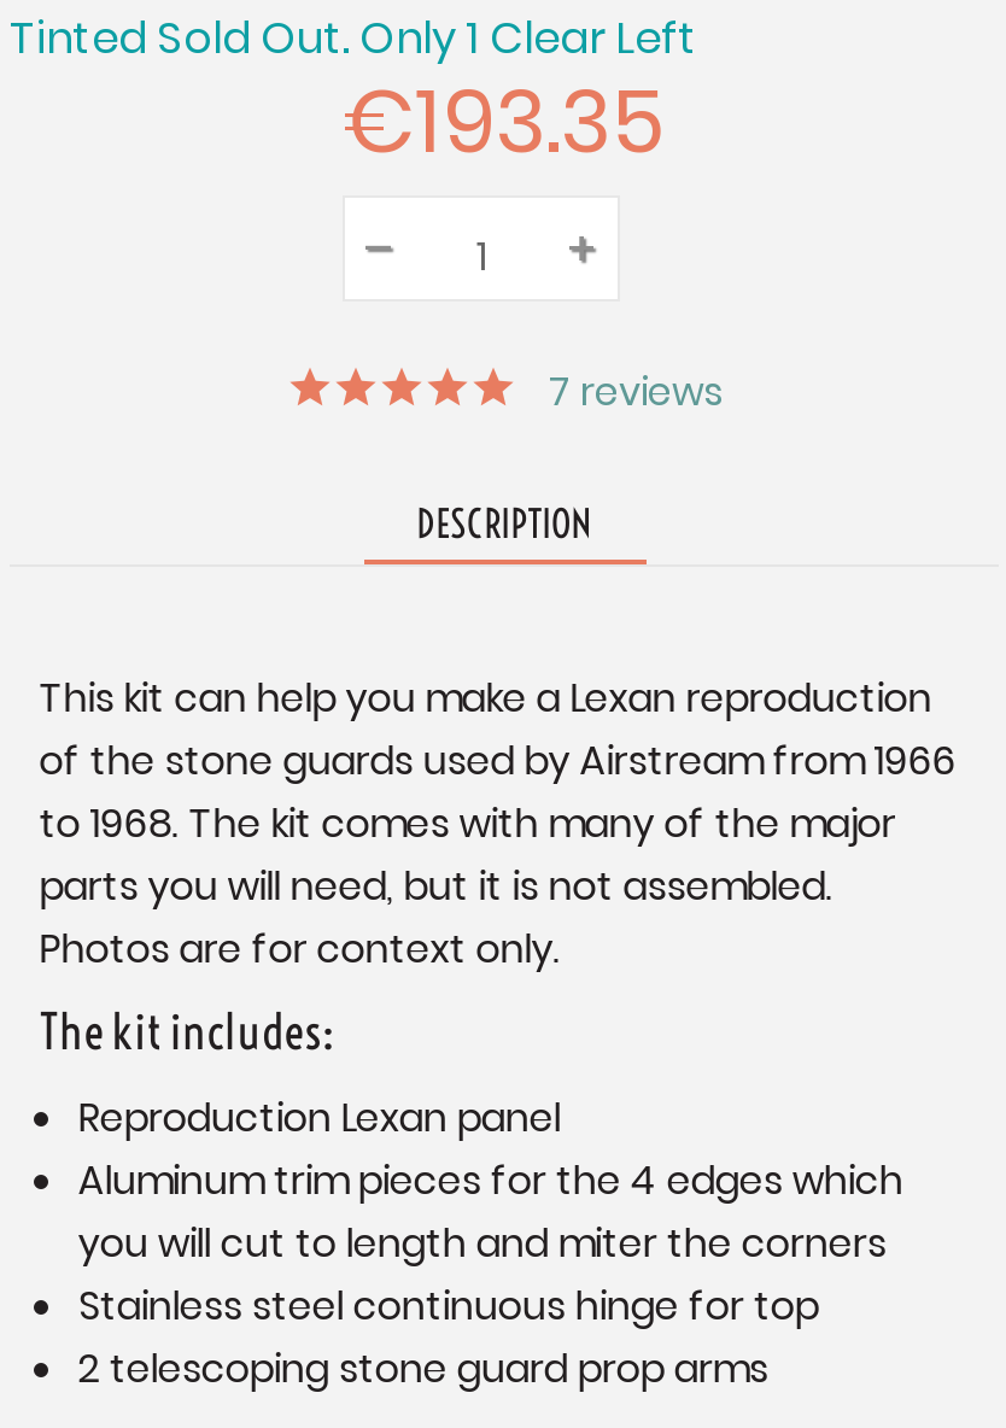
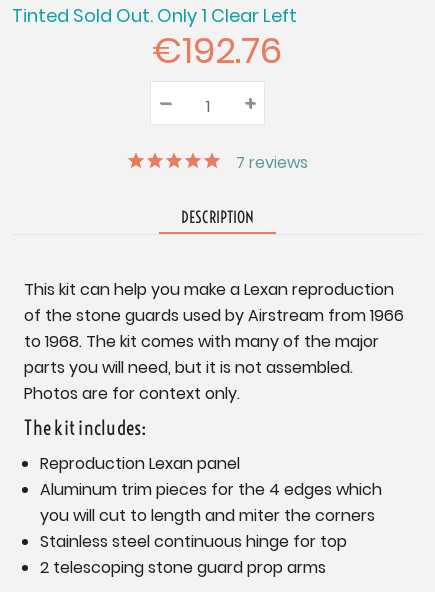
[344,60,665,183] €193.35 -> [152,25,282,76] €192.76

